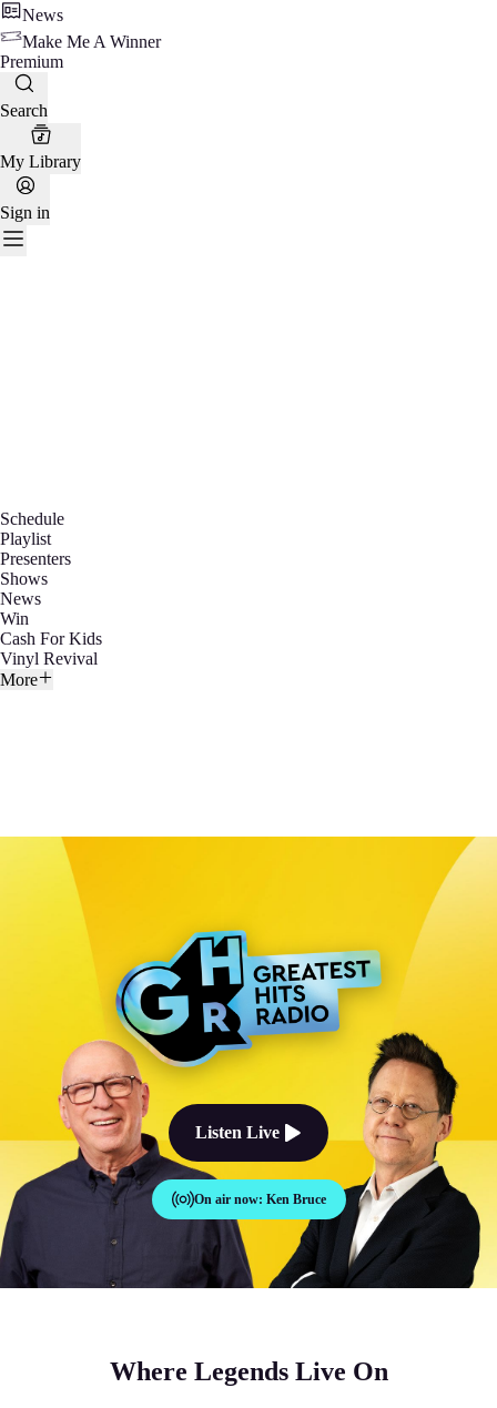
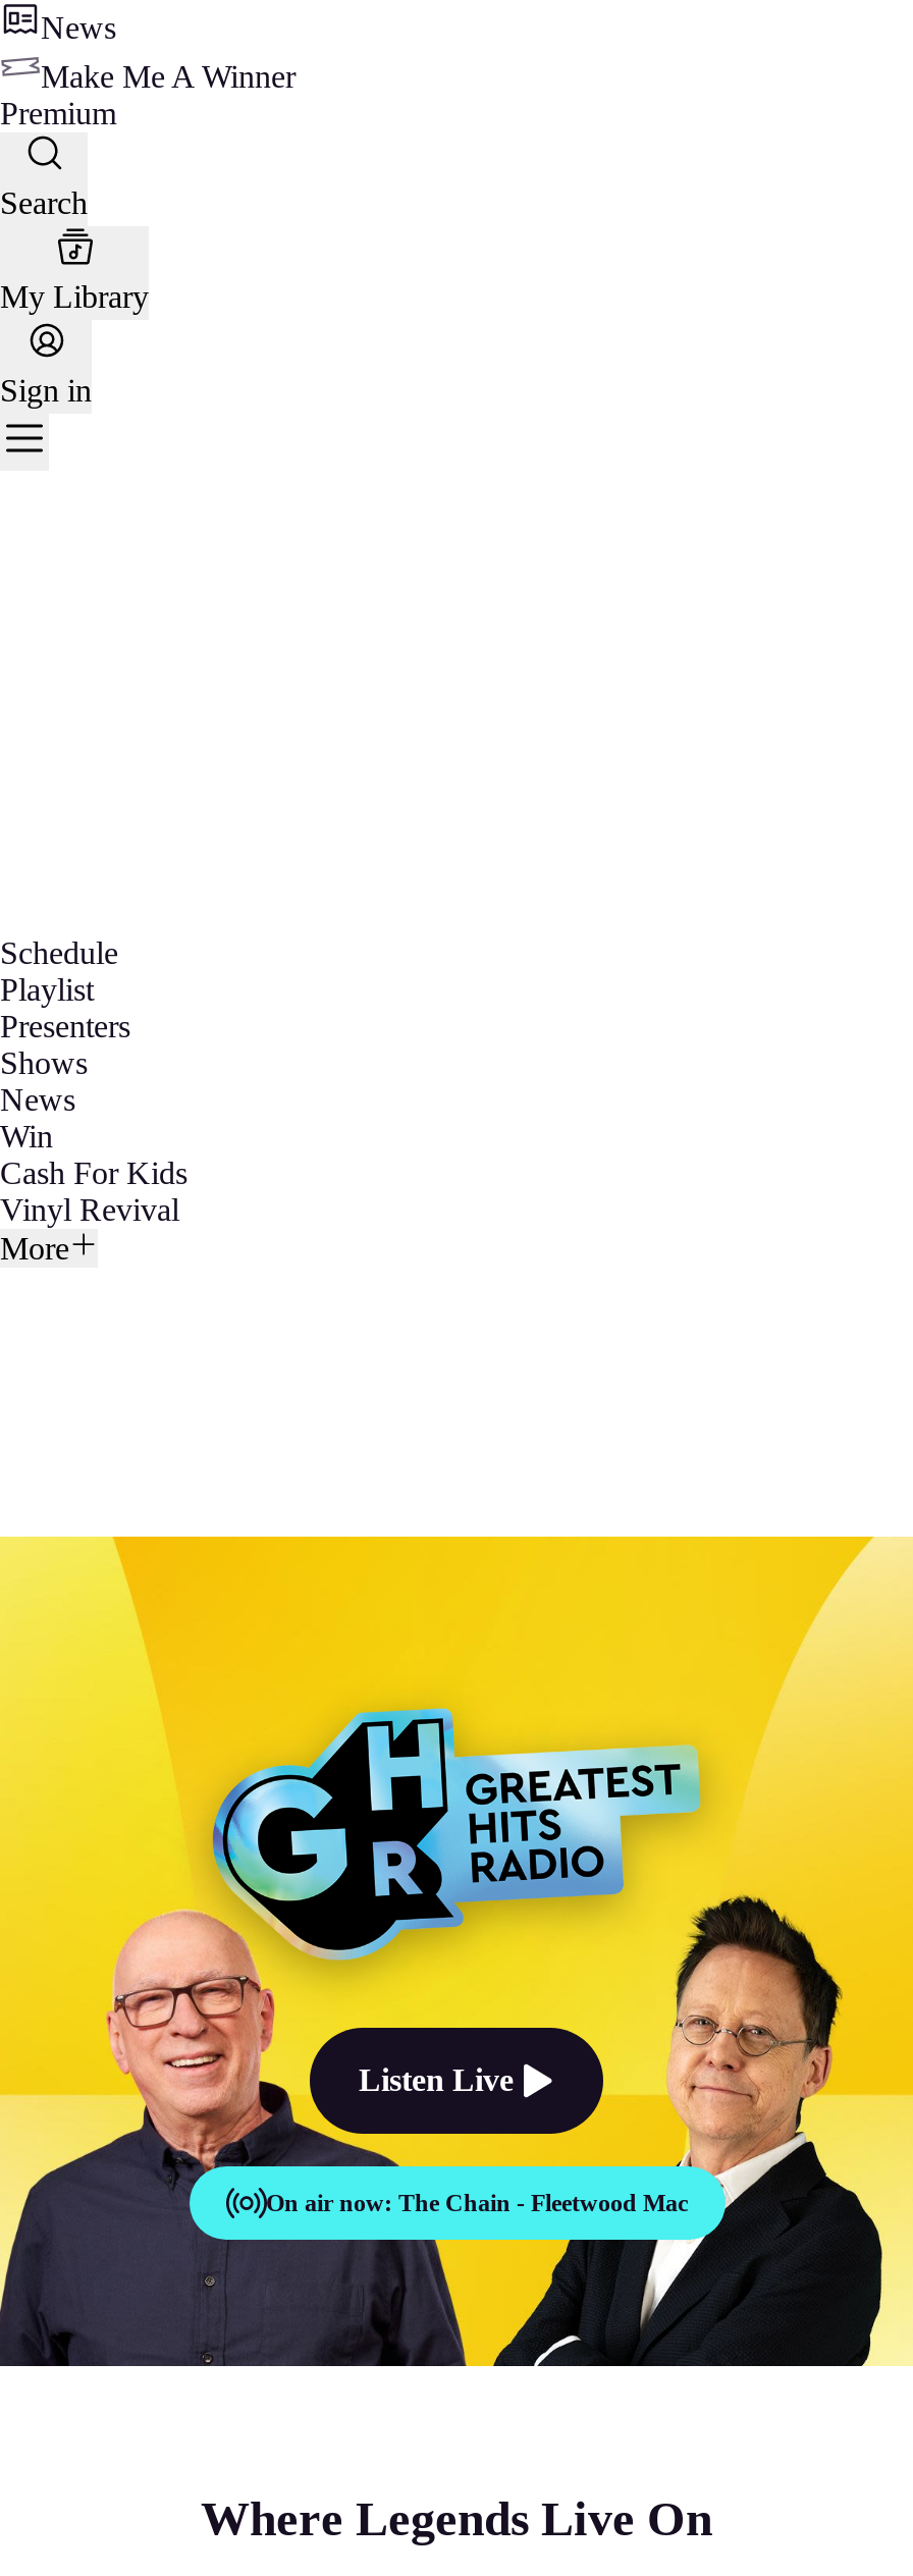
[103,1179,326,1219] [image] | On air now: Ken Bruce -> [187,2164,688,2242] [image] | On air now: The Chain - Fleetwood Mac
[329,1179,395,1220] [image] -> [615,2164,728,2242] [image]

